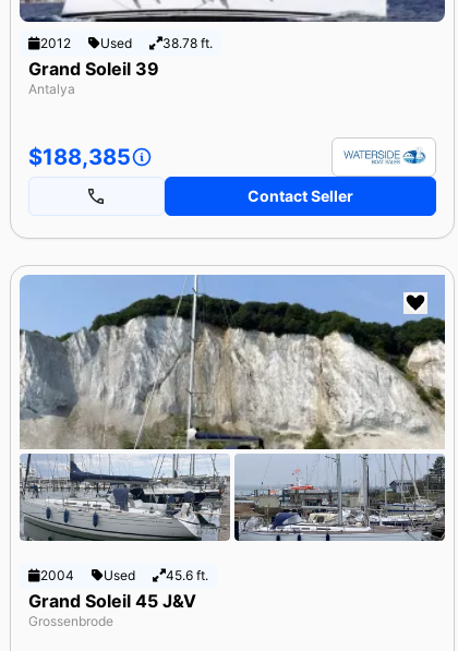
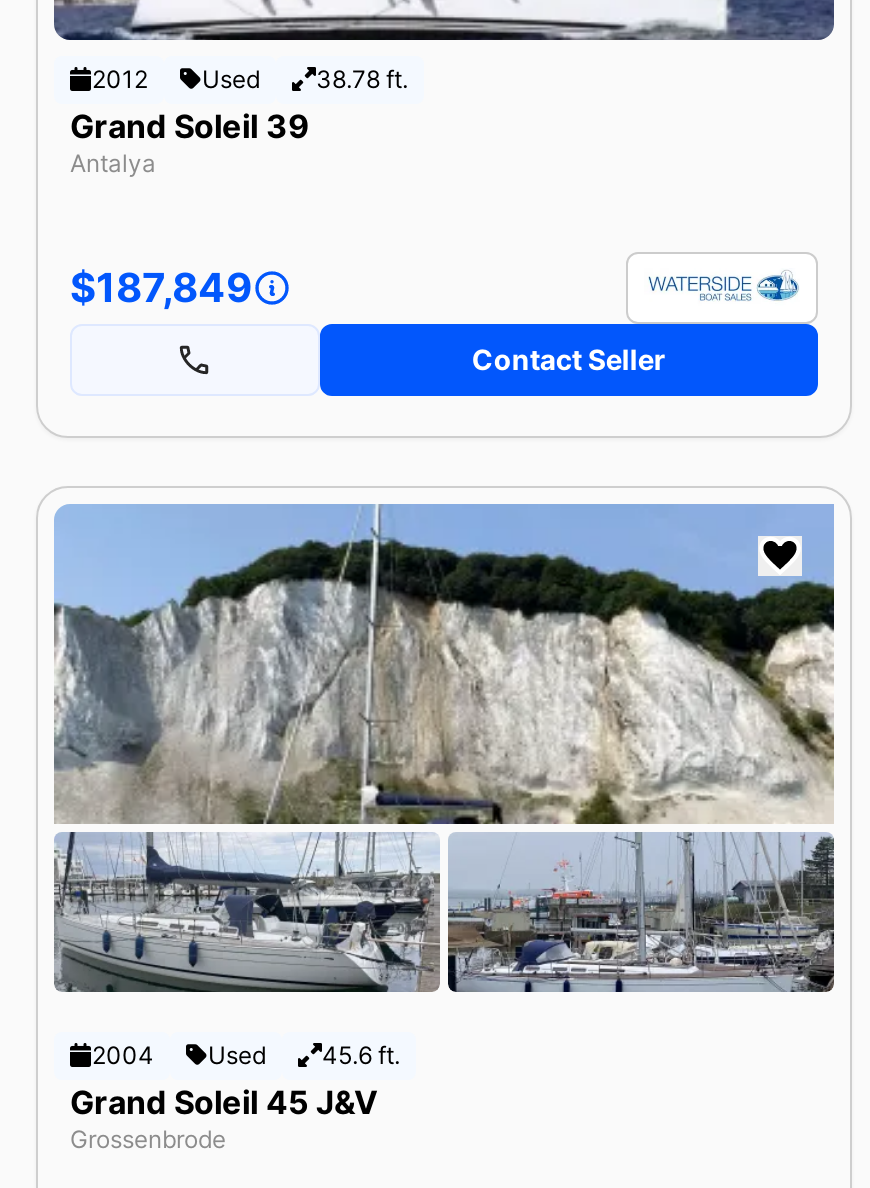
[28,144,131,170] $188,385 -> [70,264,252,312] $187,849

